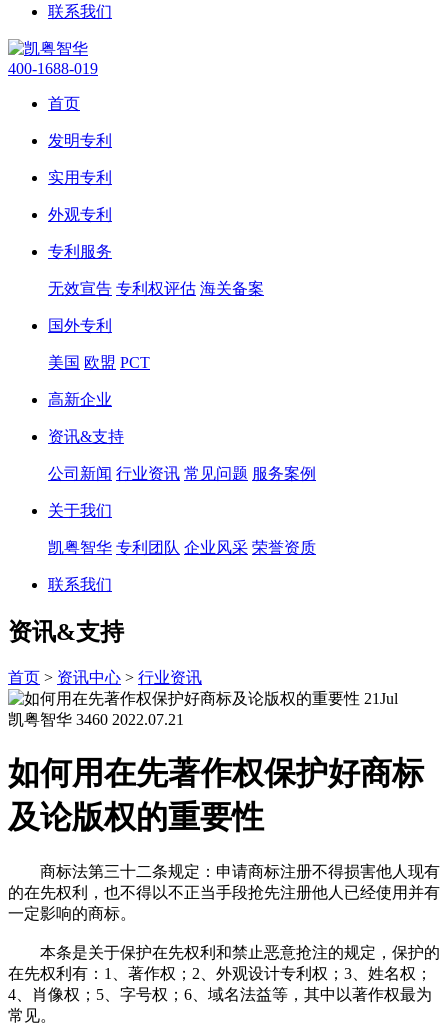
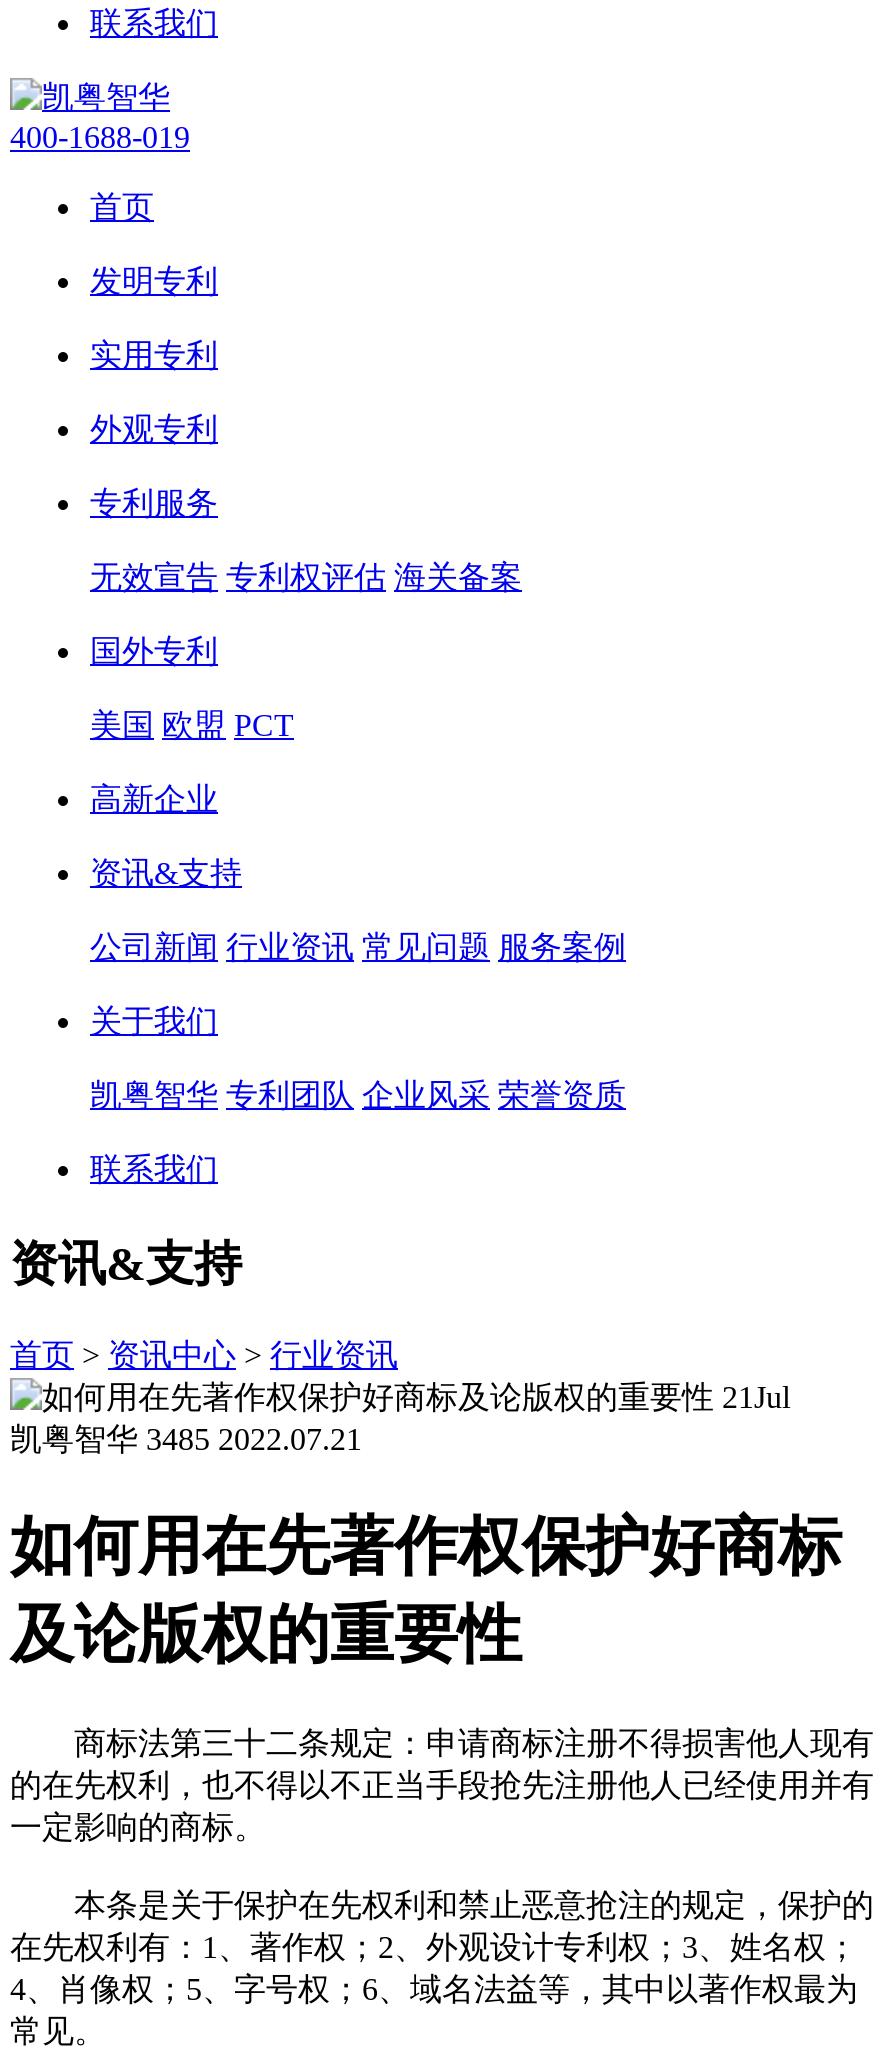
[8,711,184,728] 凯粤智华 3460 2022.07.21 -> [10,1422,362,1456] 凯粤智华 3485 2022.07.21

